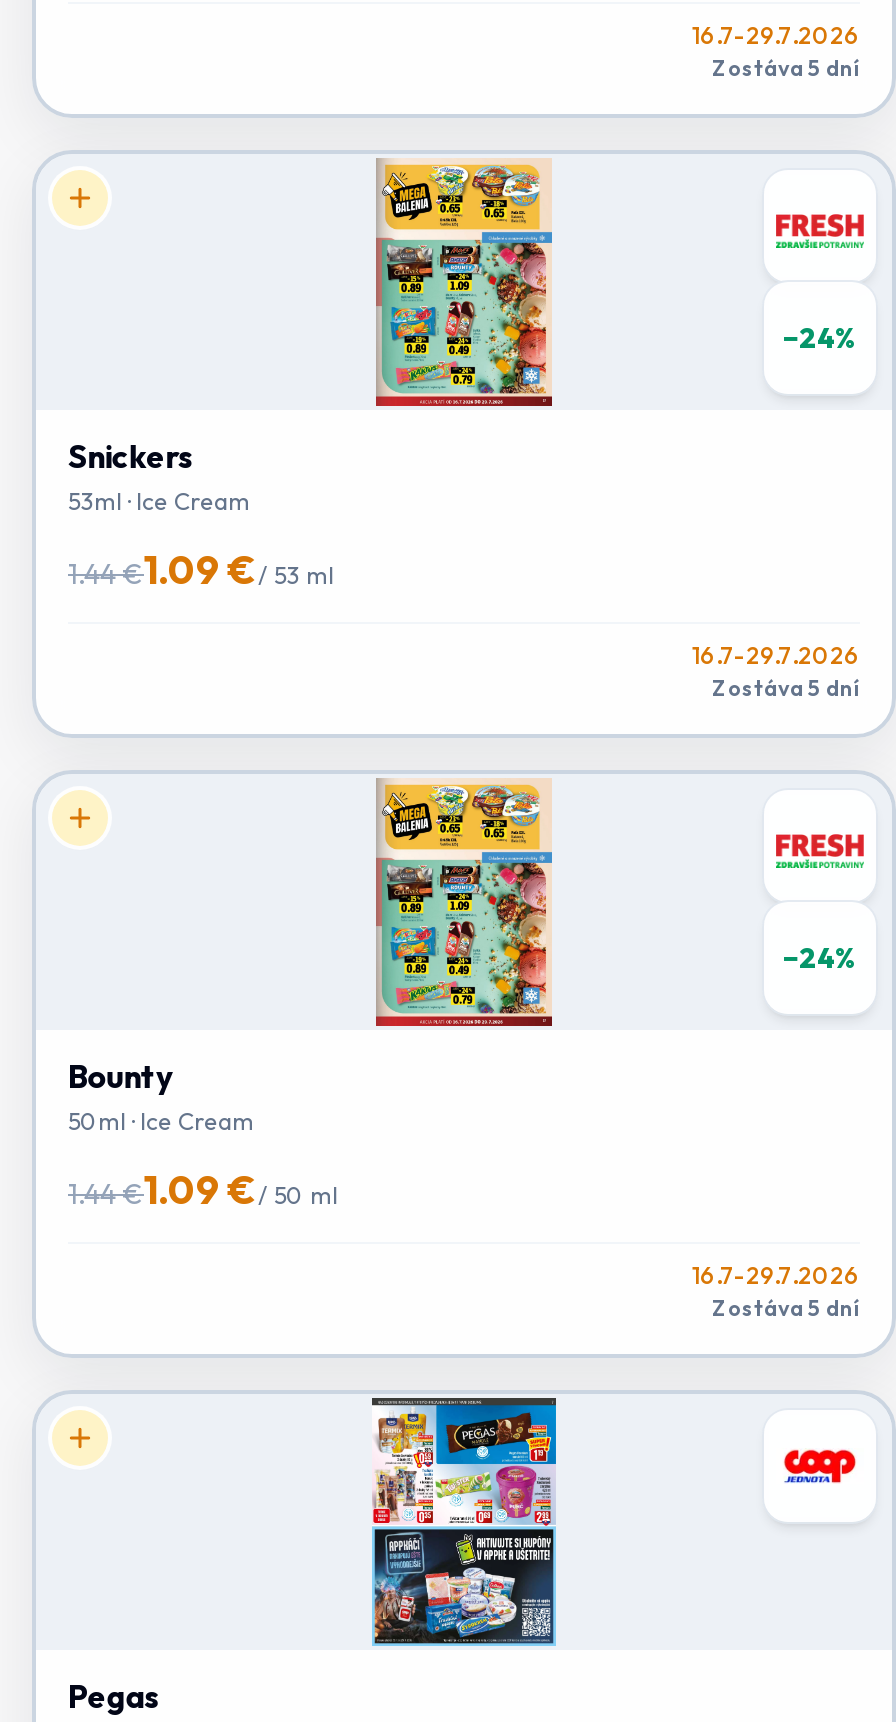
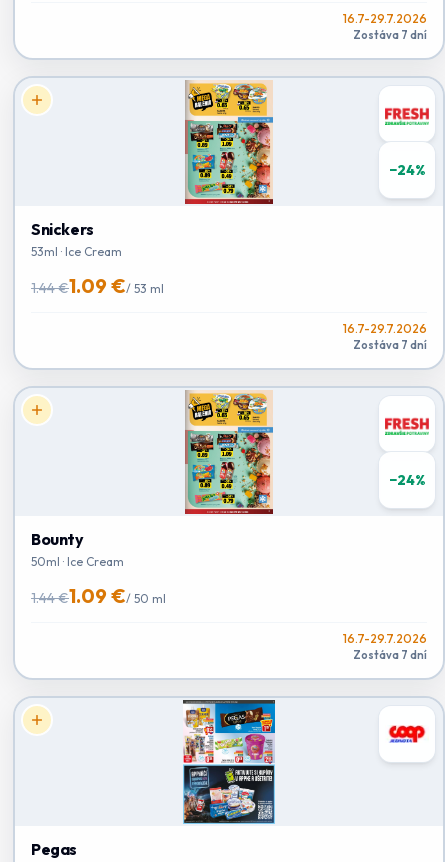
[712,54,860,82] Zostáva 5 dní -> [353,28,427,42] Zostáva 7 dní
[712,674,860,702] Zostáva 5 dní -> [353,338,427,352] Zostáva 7 dní
[712,1294,860,1322] Zostáva 5 dní -> [353,648,427,662] Zostáva 7 dní

